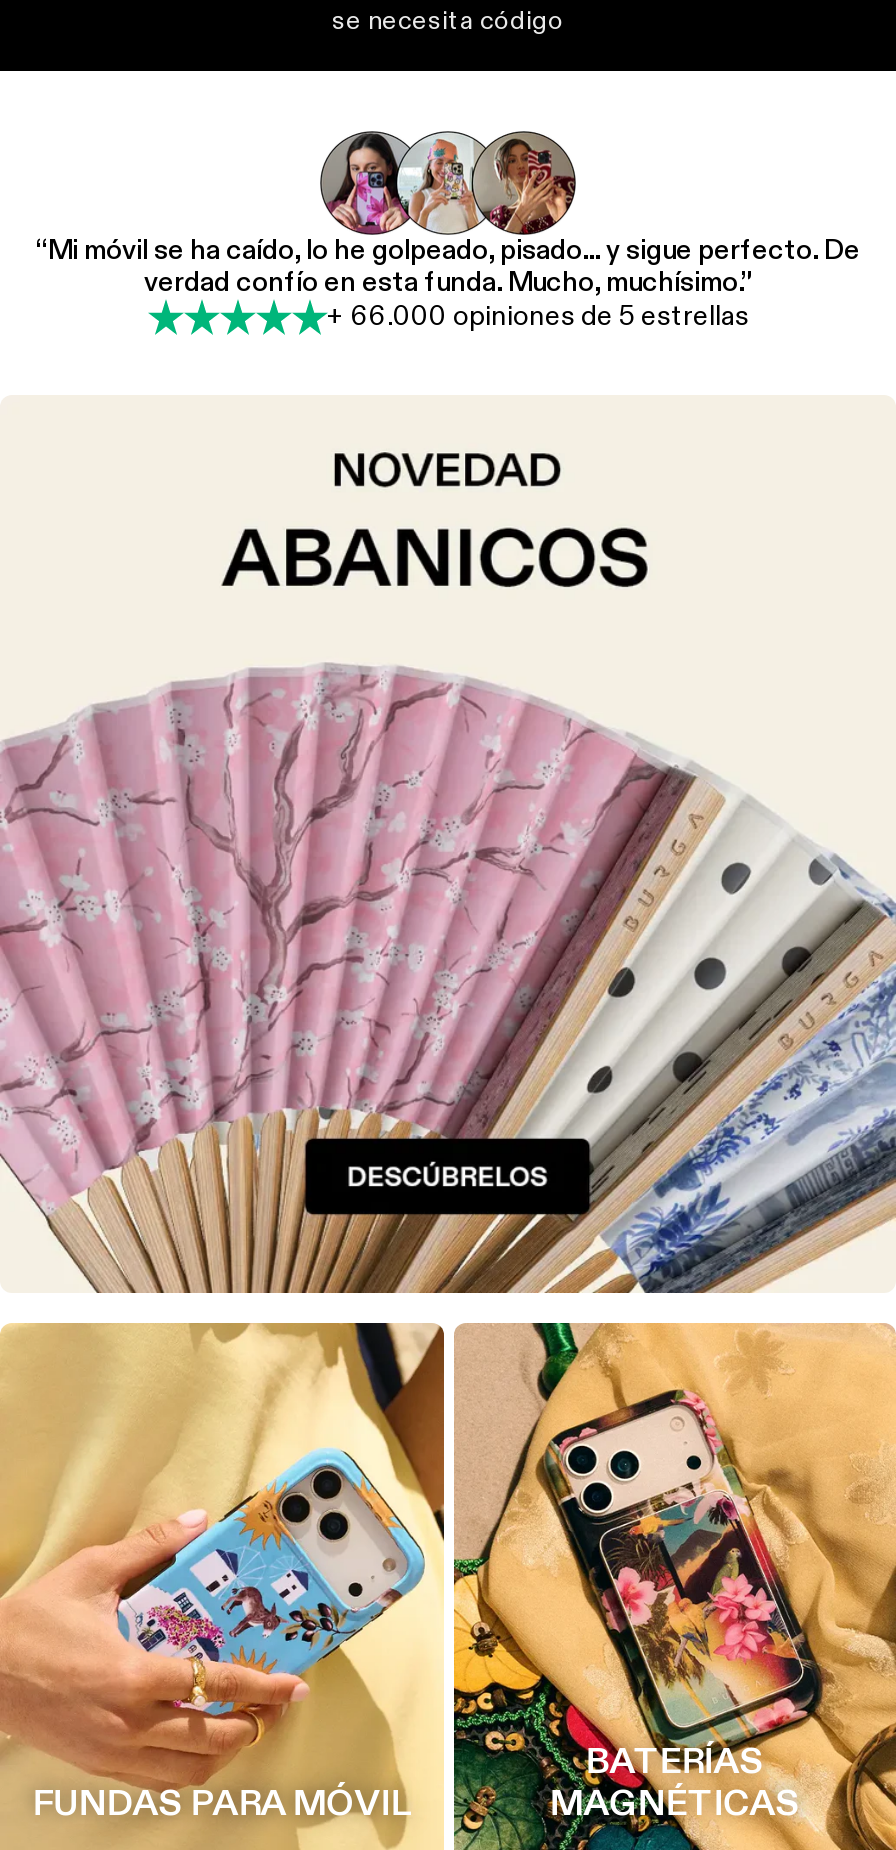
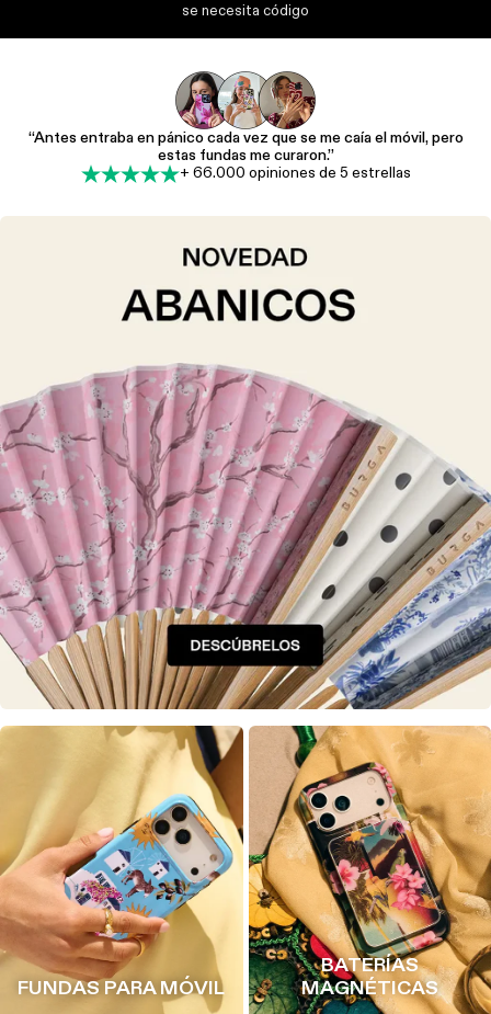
[36,238,860,298] “Mi móvil se ha caído, lo he golpeado, pisado... y sigue perfecto. De | verdad confío en esta funda. Mucho, muchísimo.” -> [28,130,463,163] “Antes entraba en pánico cada vez que se me caía el móvil, pero | estas fundas me curaron.”

